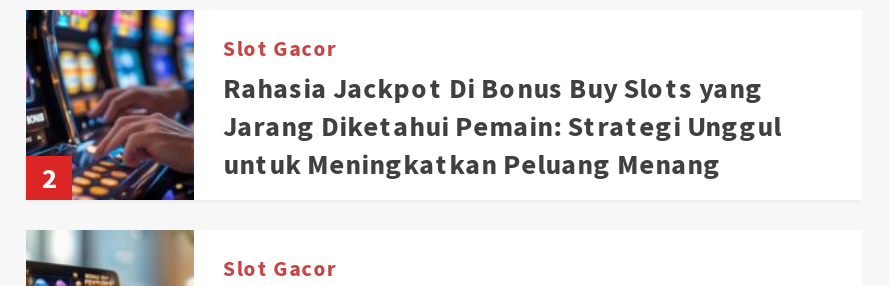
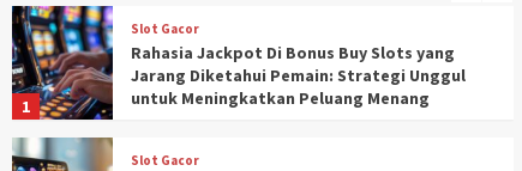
[42,160,56,196] 2 -> [22,96,30,117] 1

